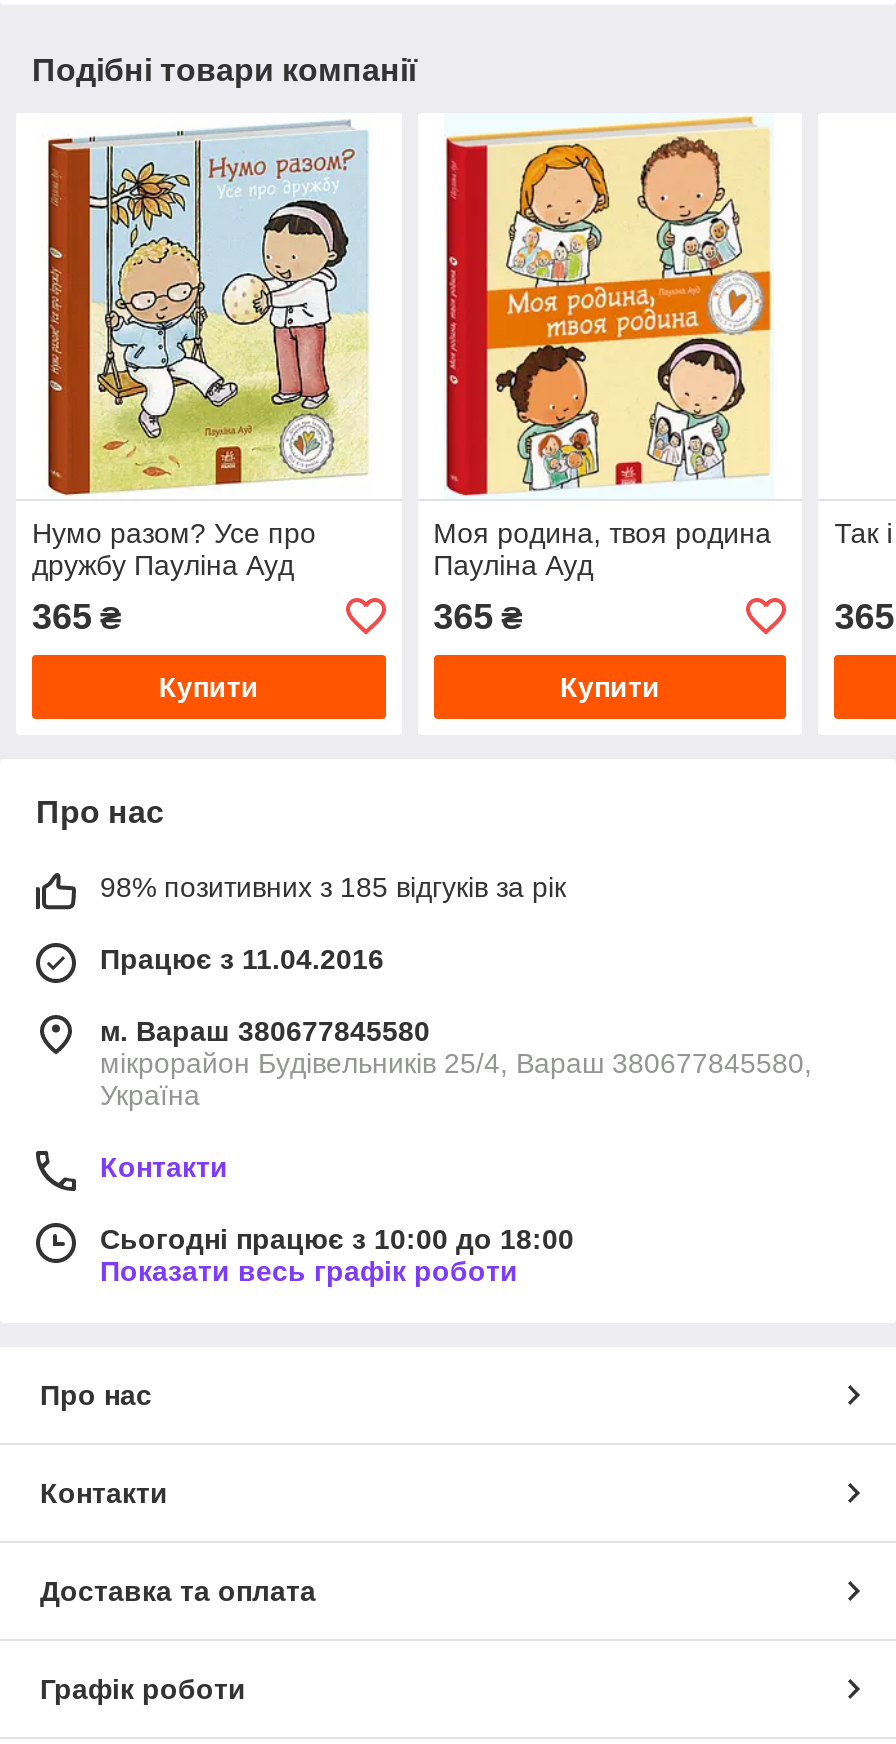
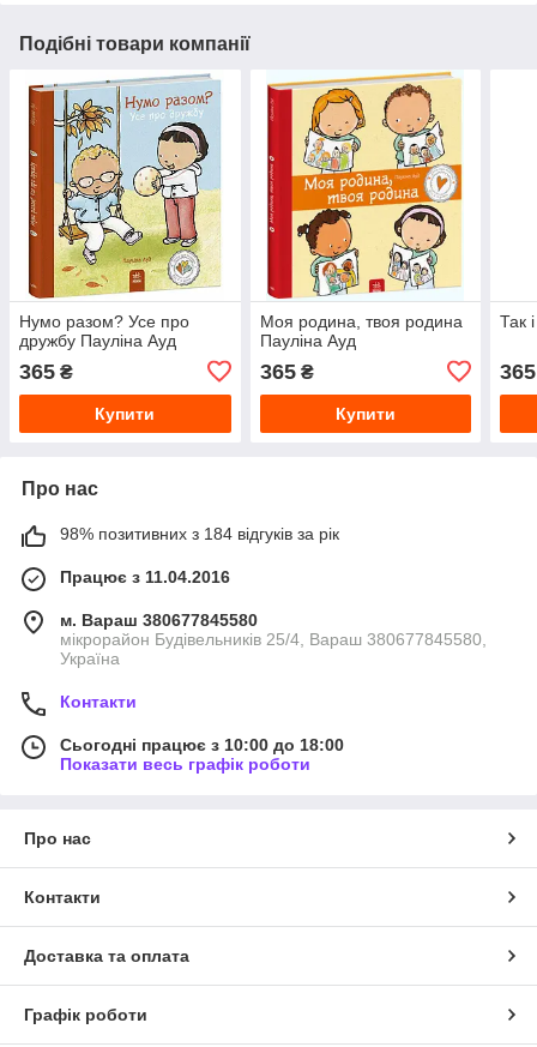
[100,871,566,903] 98% позитивних з 185 відгуків за рік -> [60,524,339,543] 98% позитивних з 184 відгуків за рік

